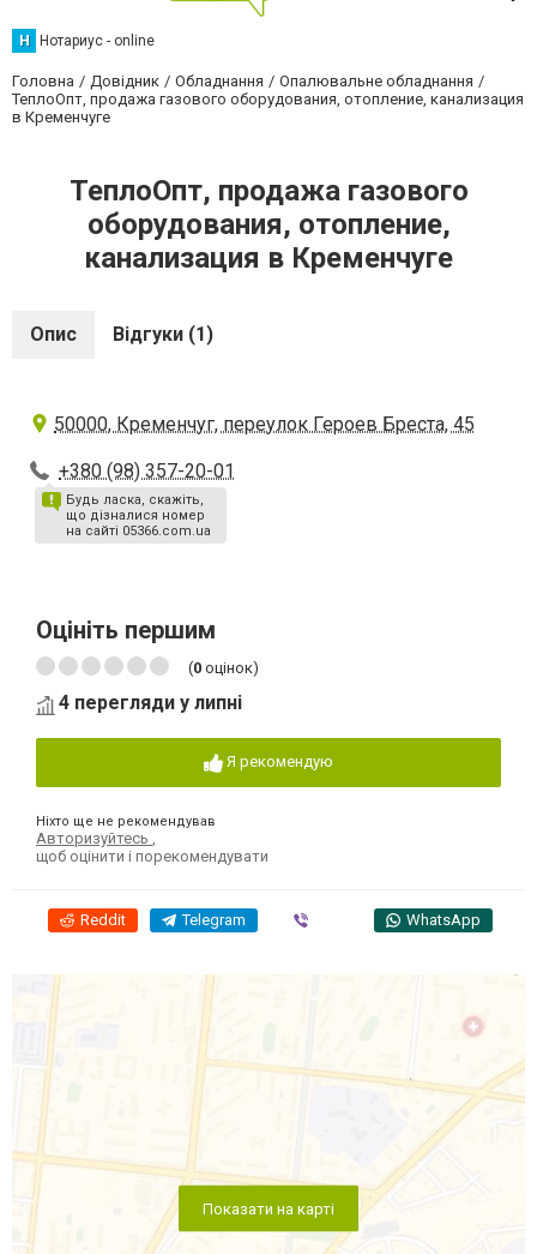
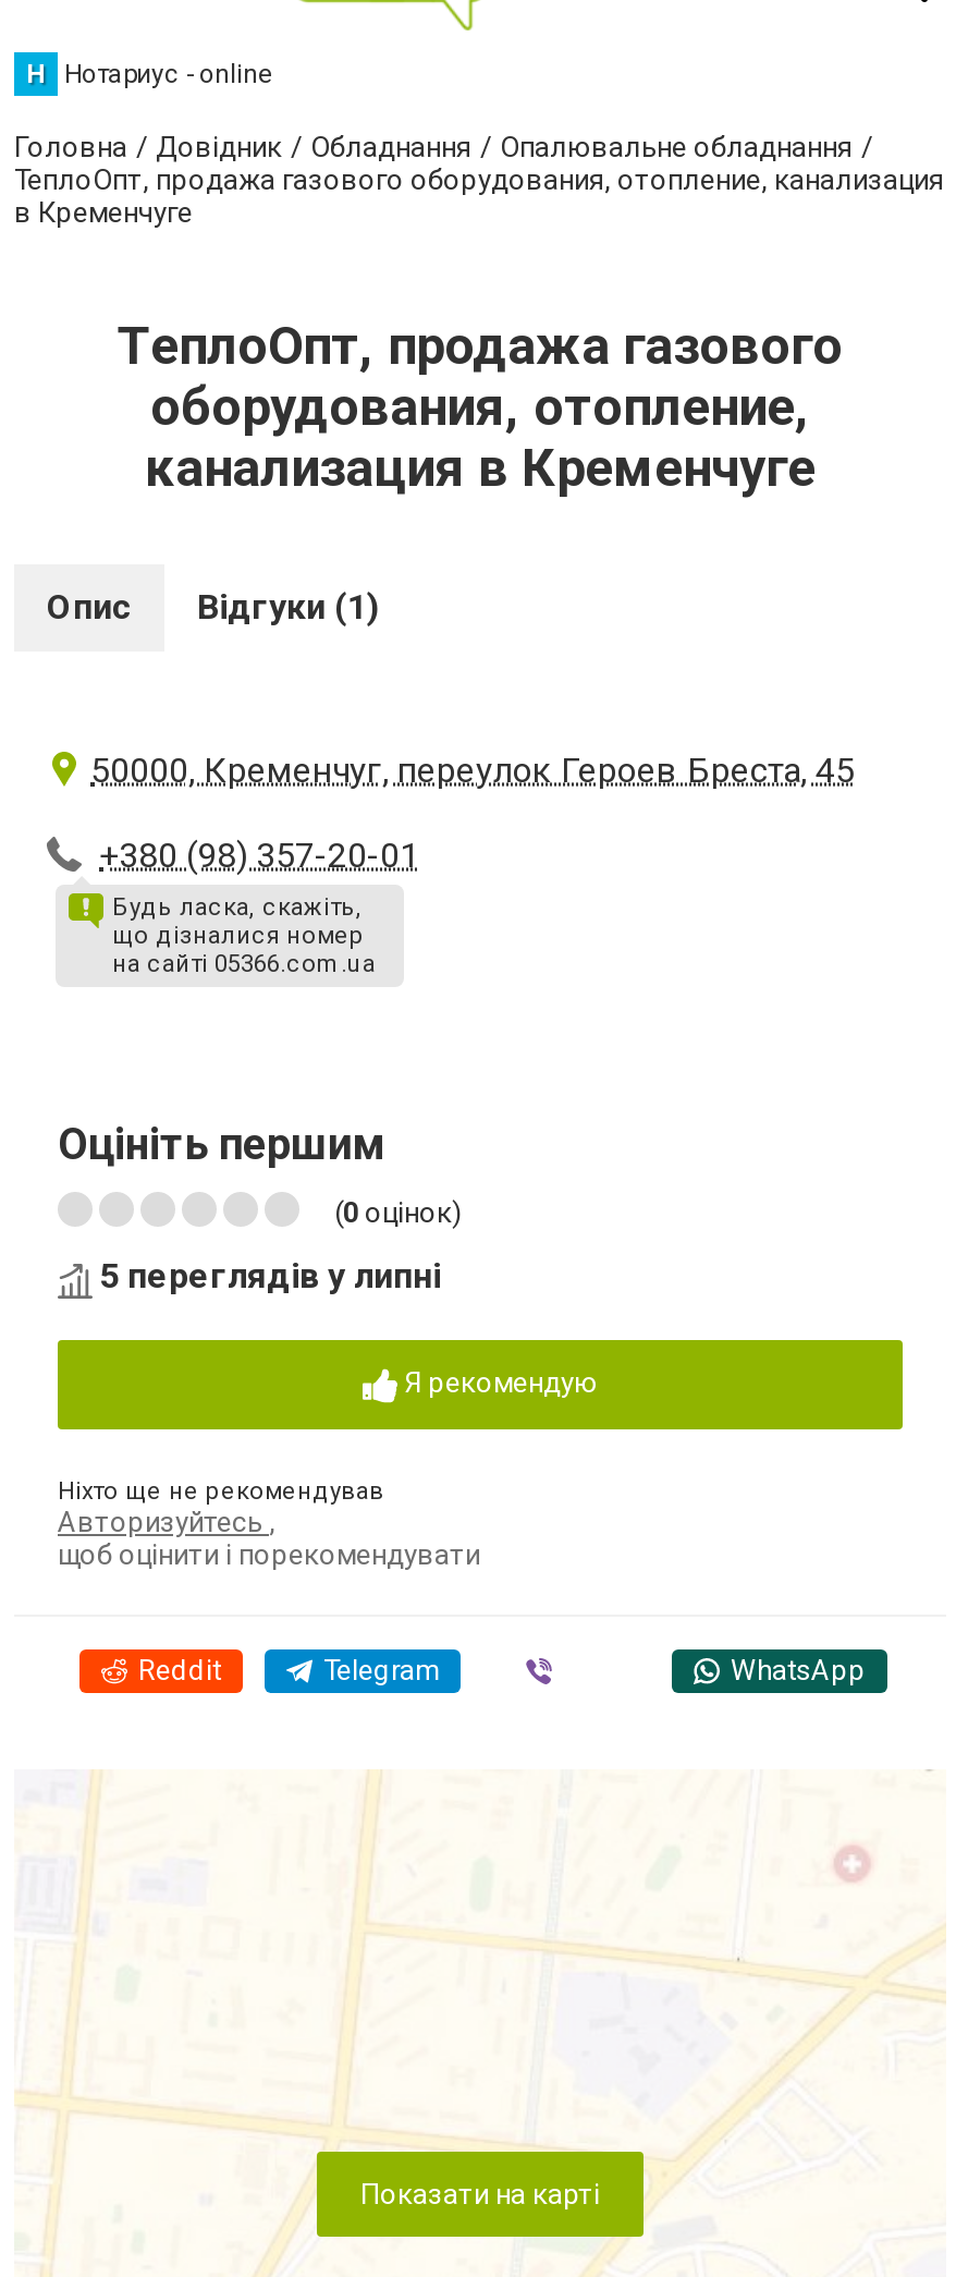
[59,691,242,714] 4 перегляди у липні -> [99,1255,441,1296] 5 переглядів у липні

